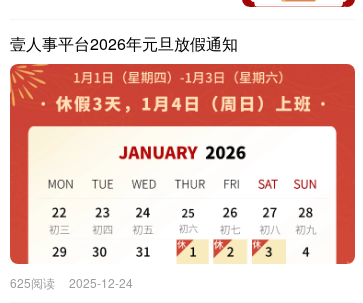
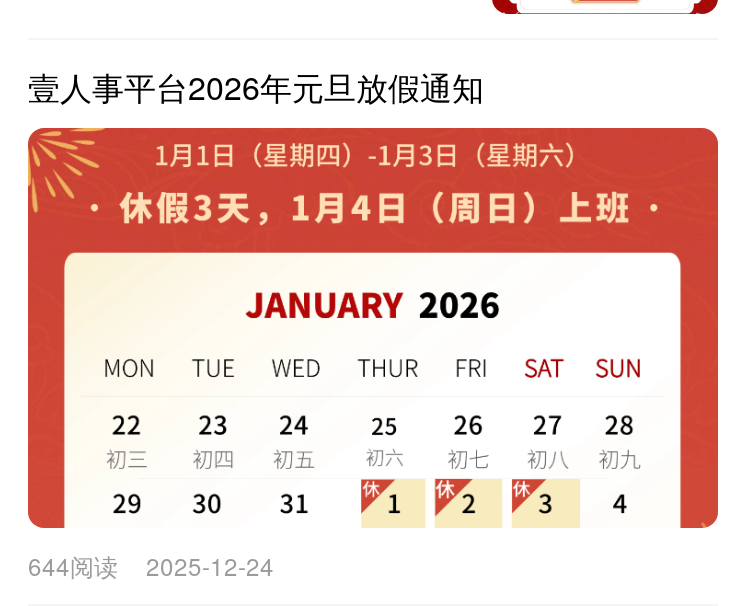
[10,274,133,291] 625阅读 2025-12-24 -> [28,548,274,582] 644阅读 2025-12-24

